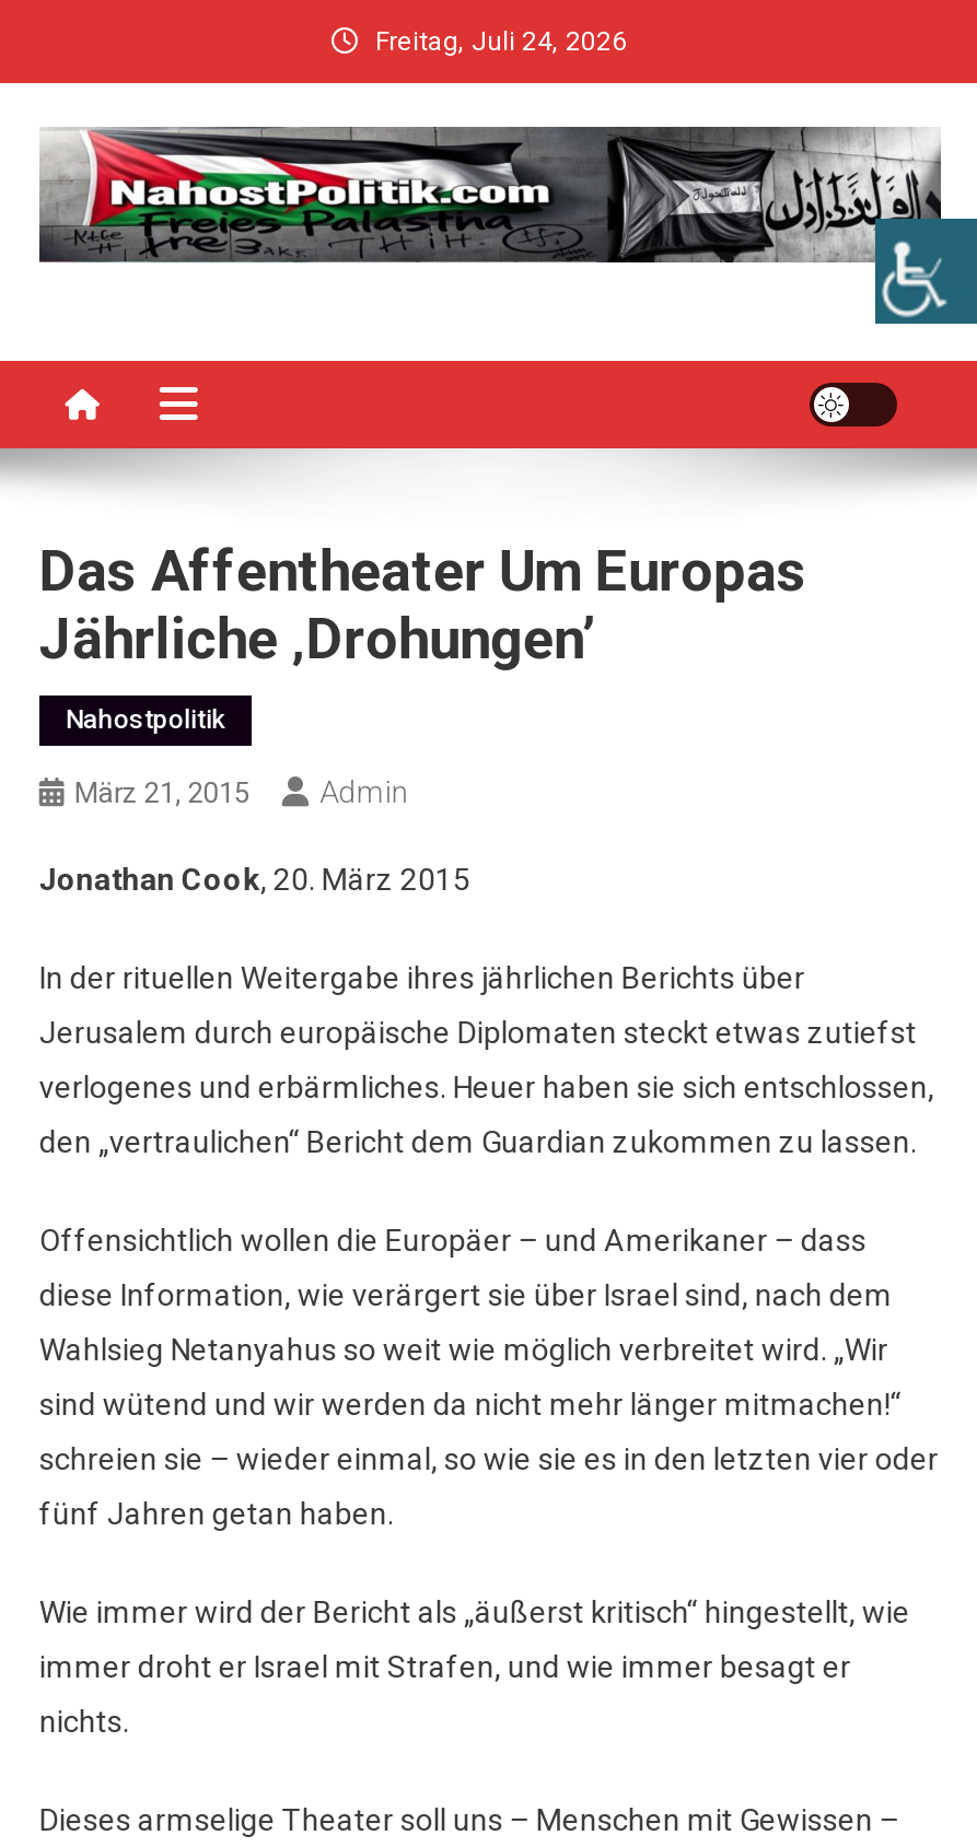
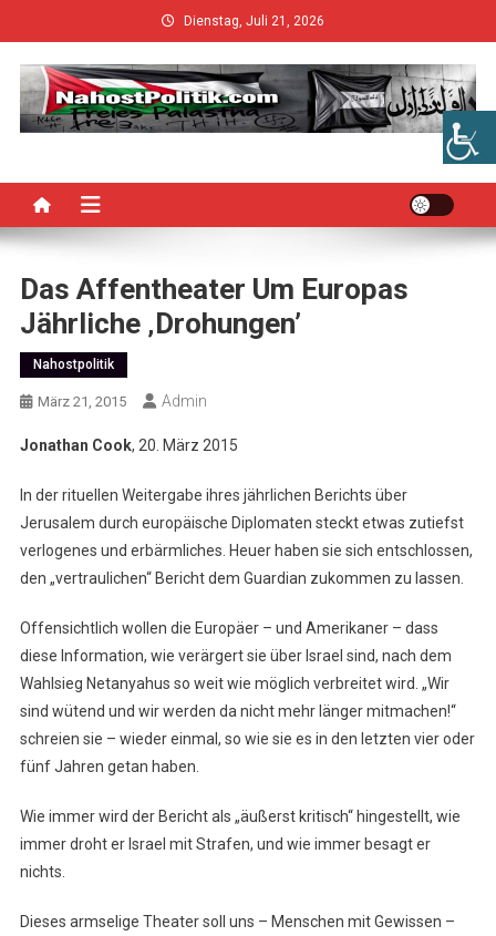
[375,26,627,57] Freitag, Juli 24, 2026 -> [183,13,324,29] Dienstag, Juli 21, 2026

